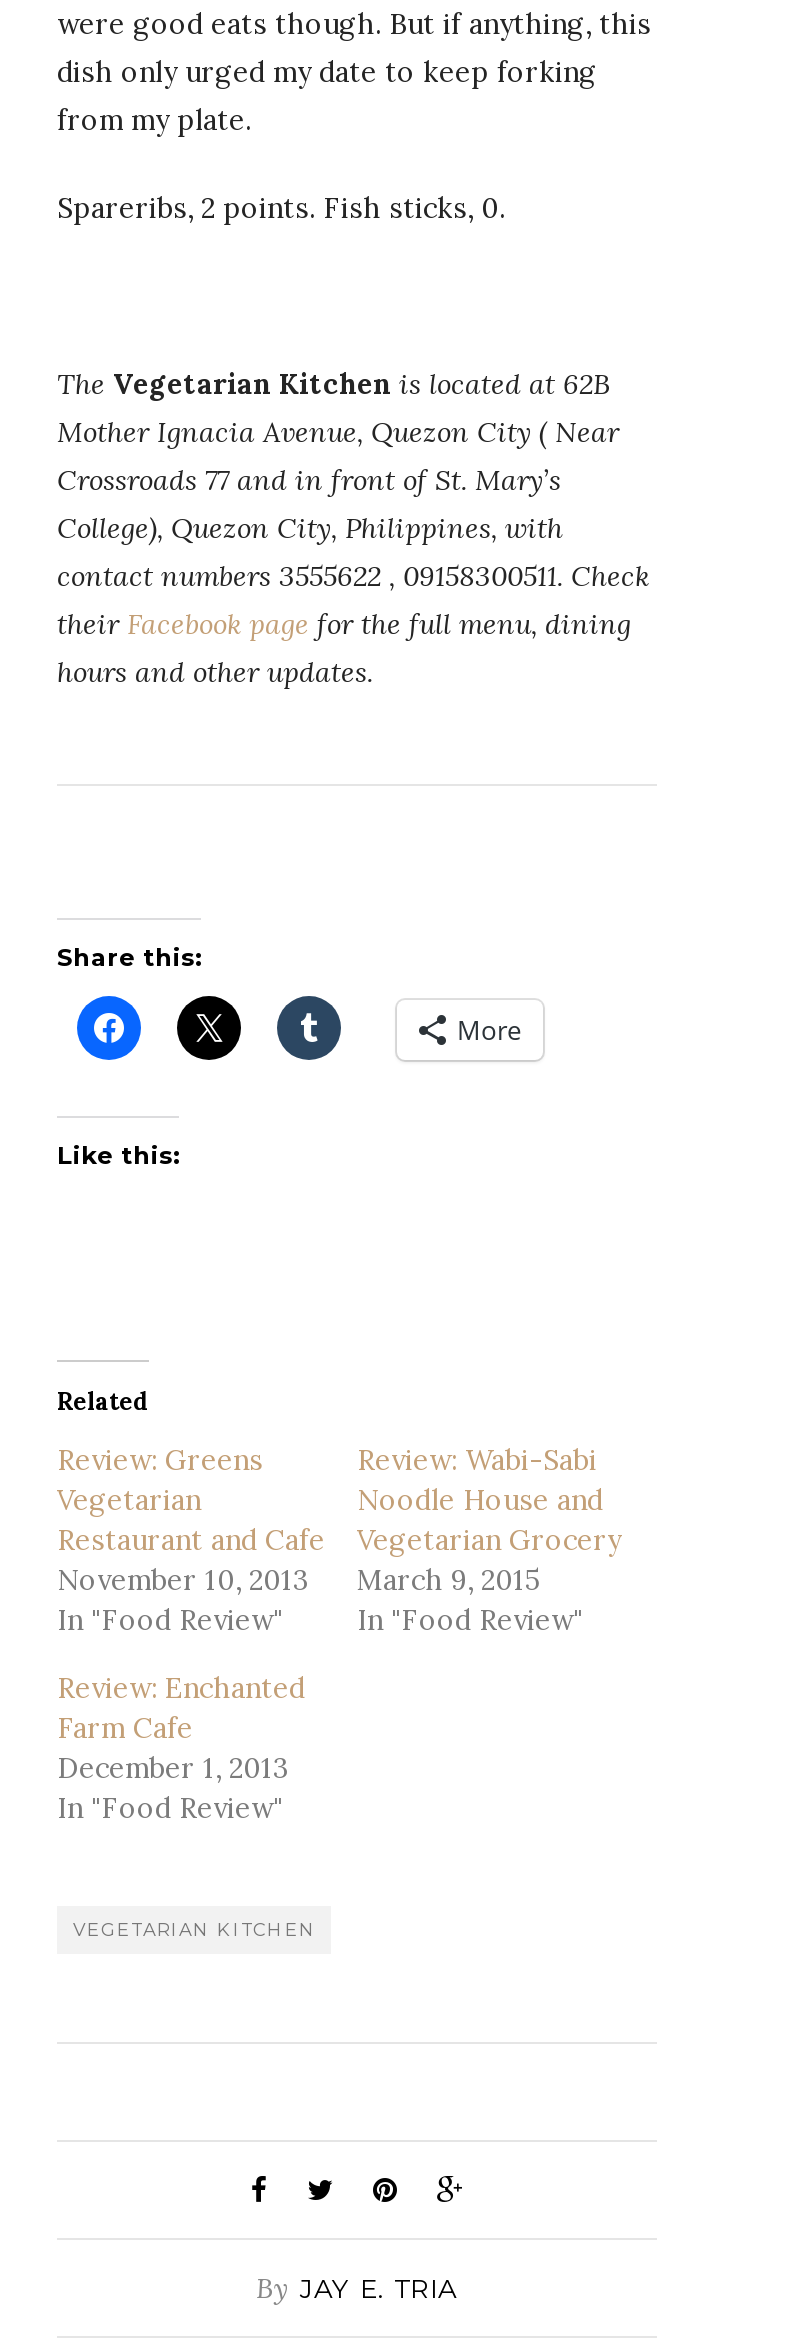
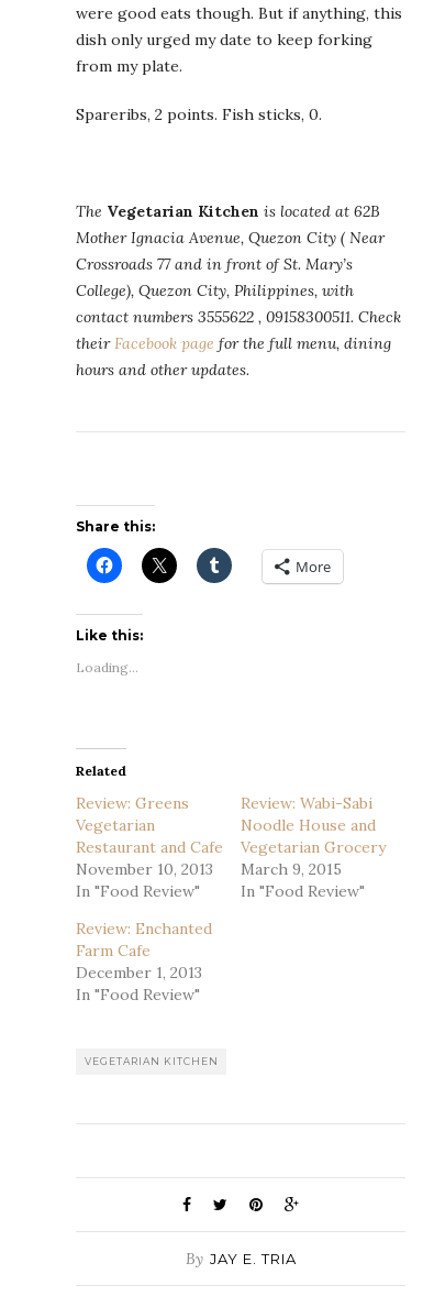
none -> [76,659,138,676] Loading...

